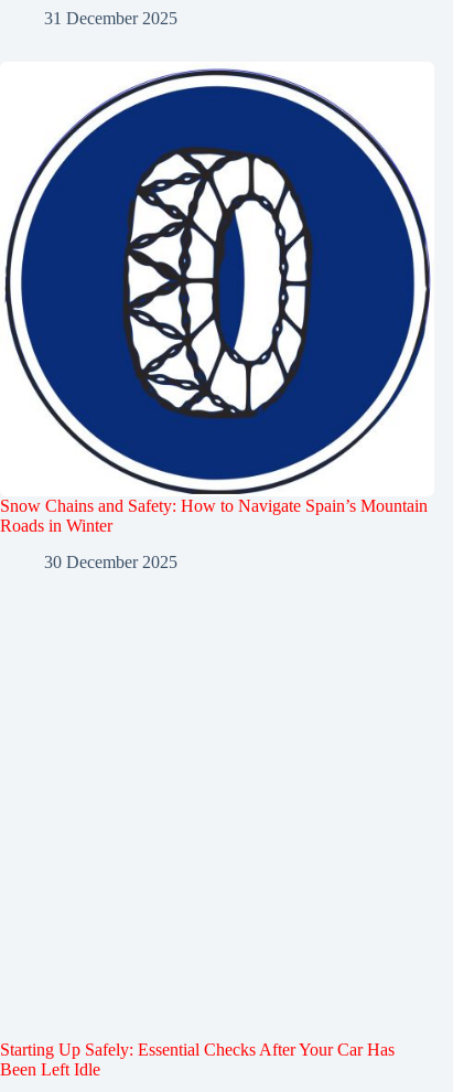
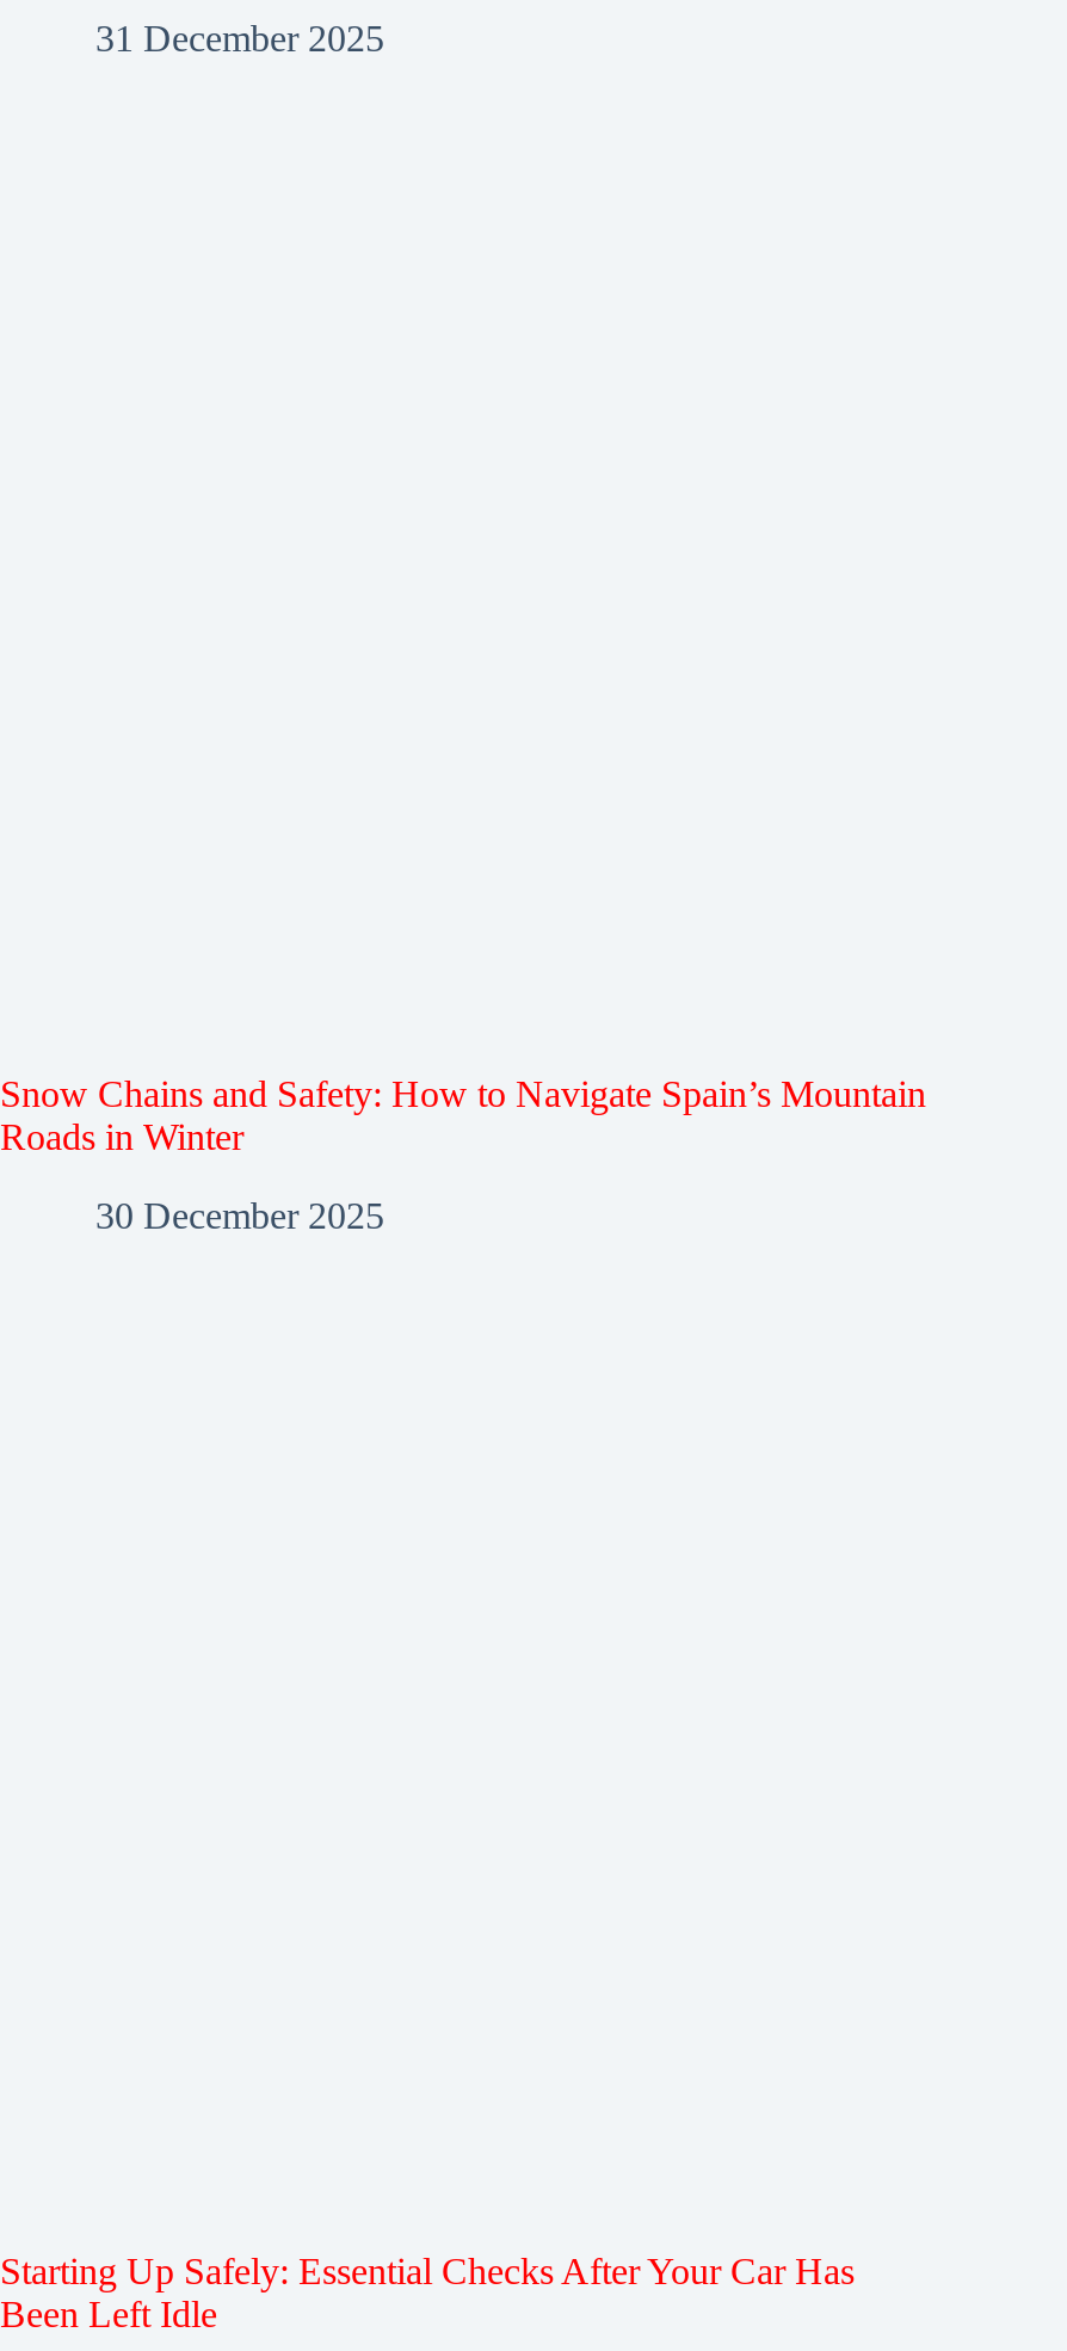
[4,68,431,494] [image] -> none

